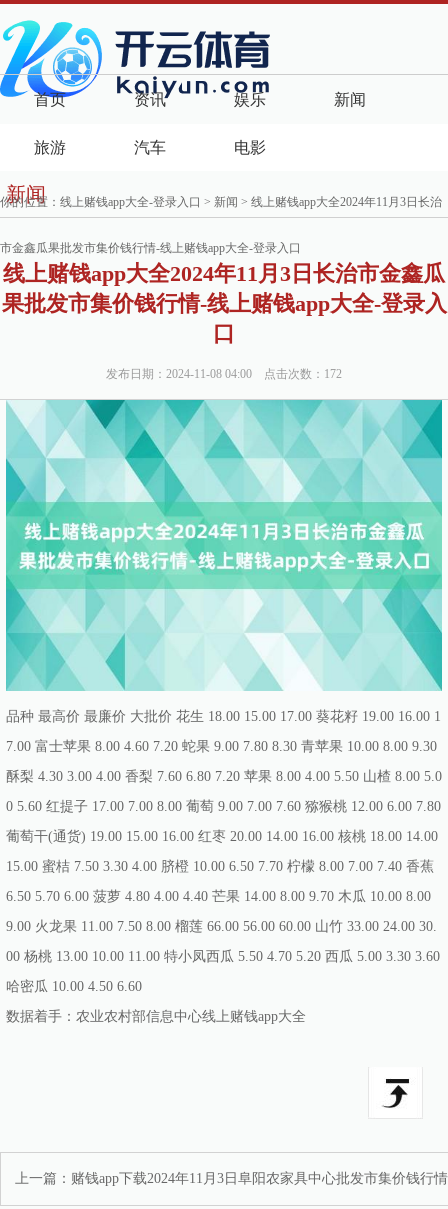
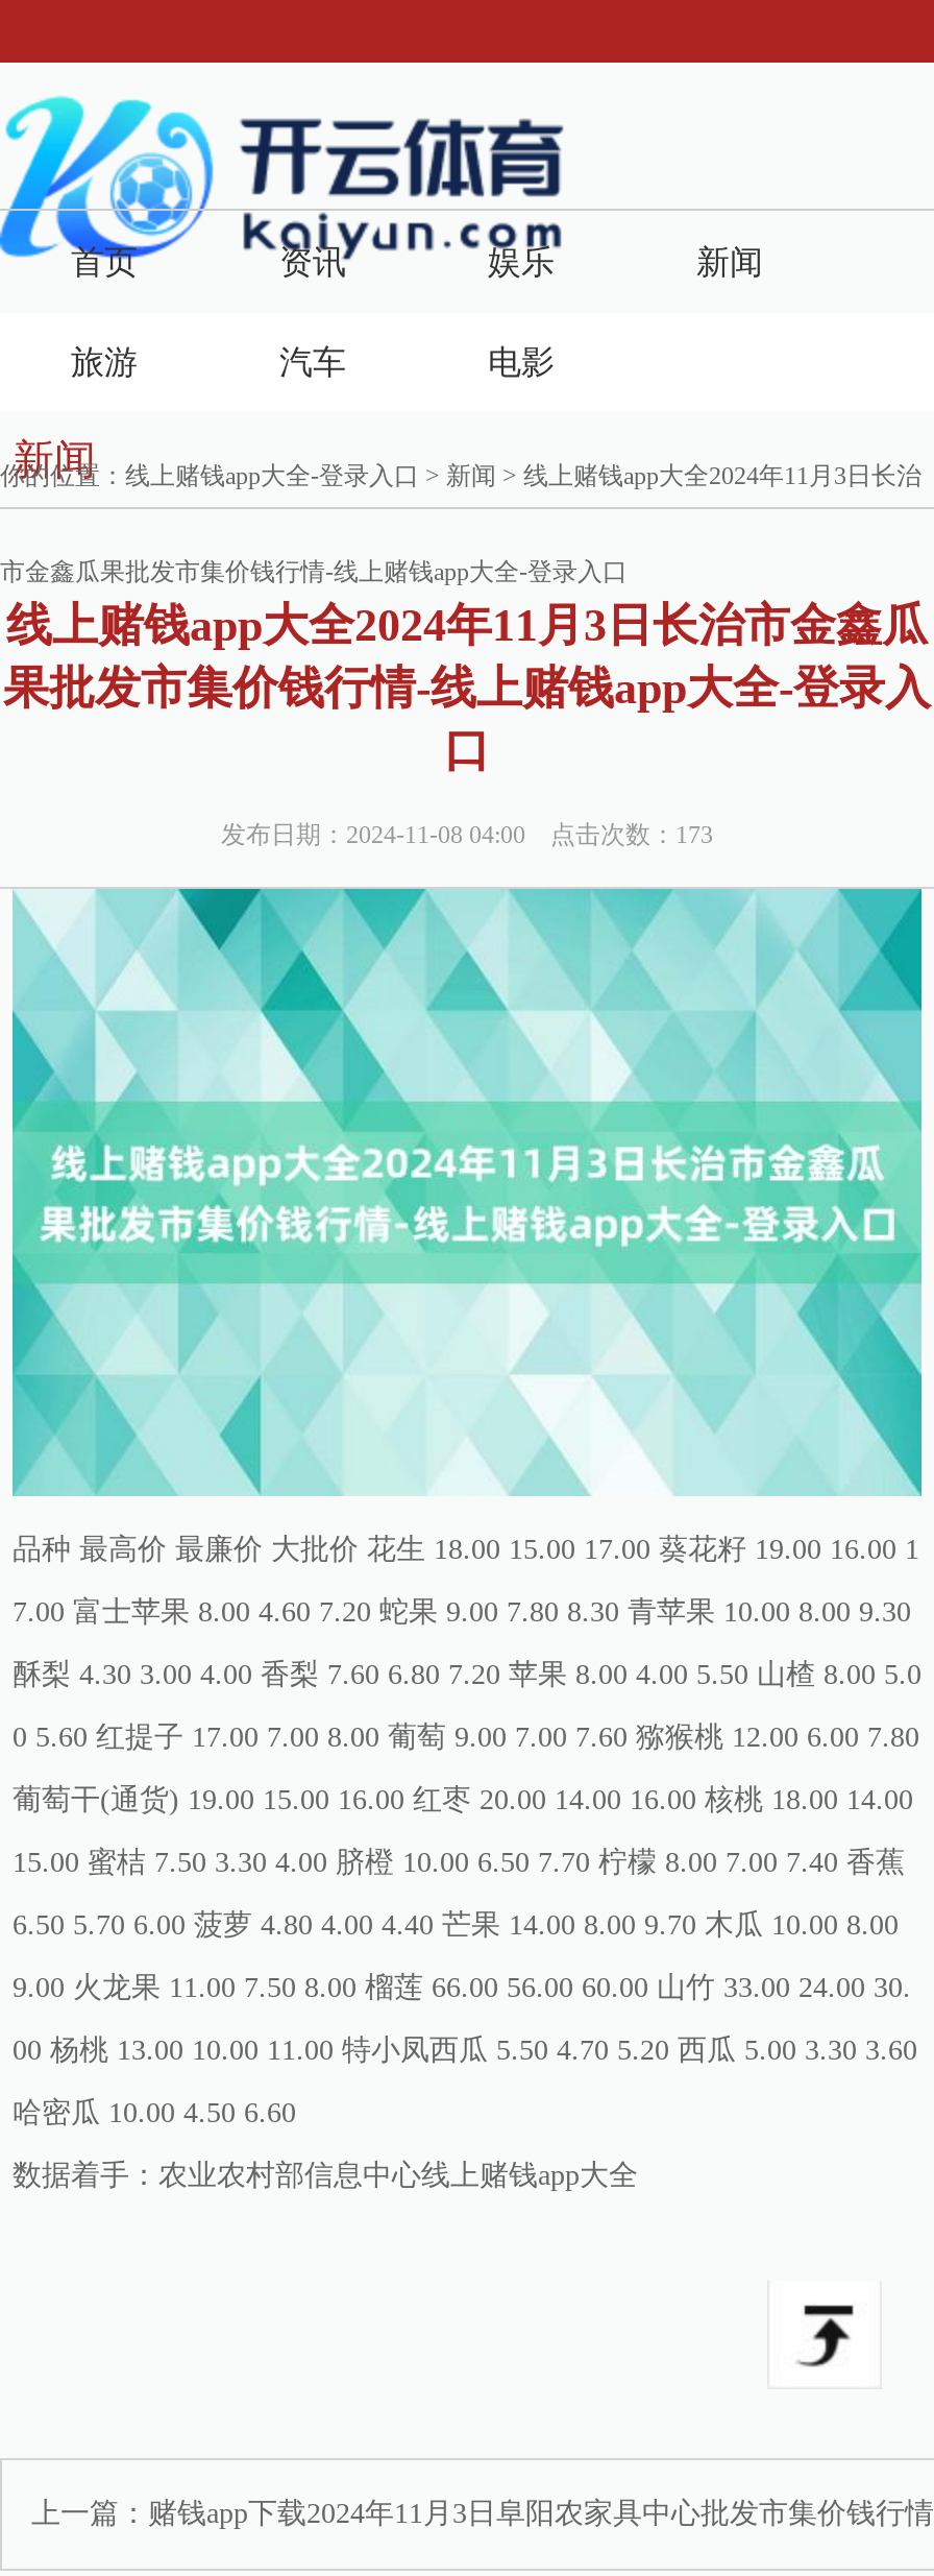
[106,367,342,381] 发布日期：2024-11-08 04:00 点击次数：172 -> [221,820,713,849] 发布日期：2024-11-08 04:00 点击次数：173

